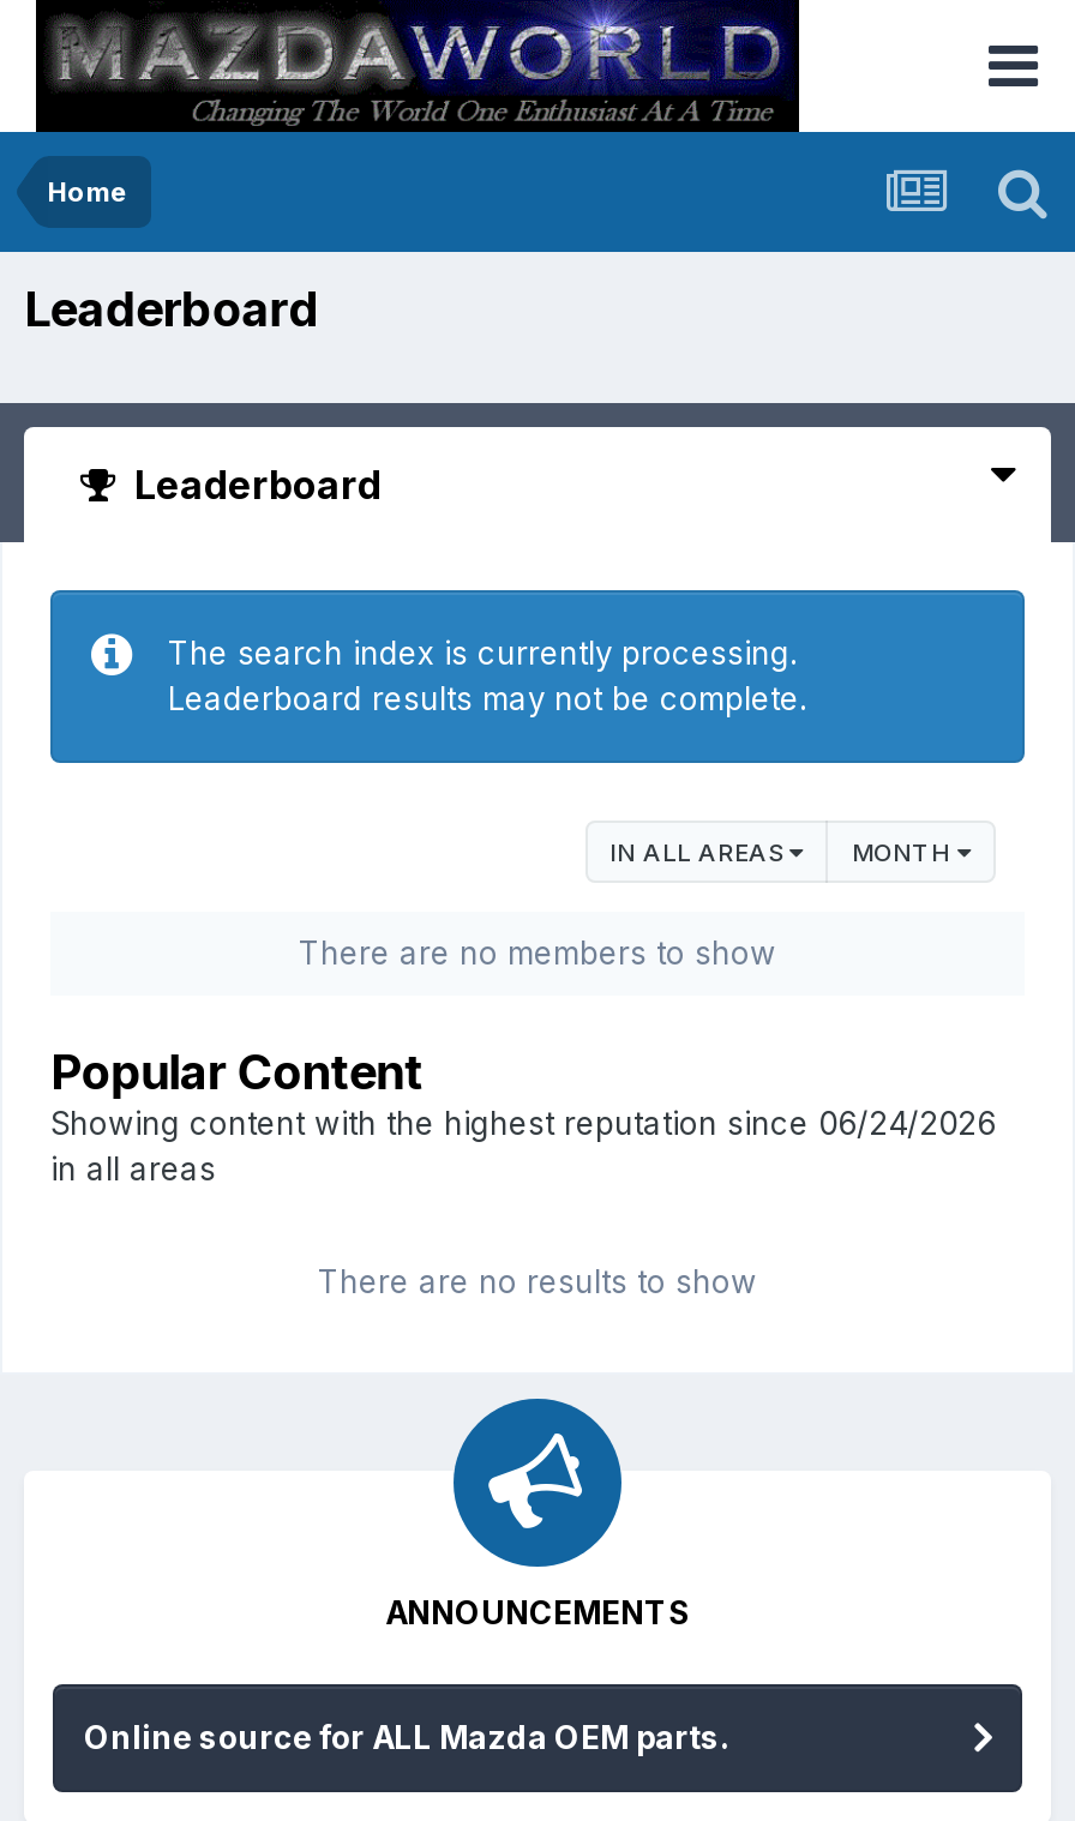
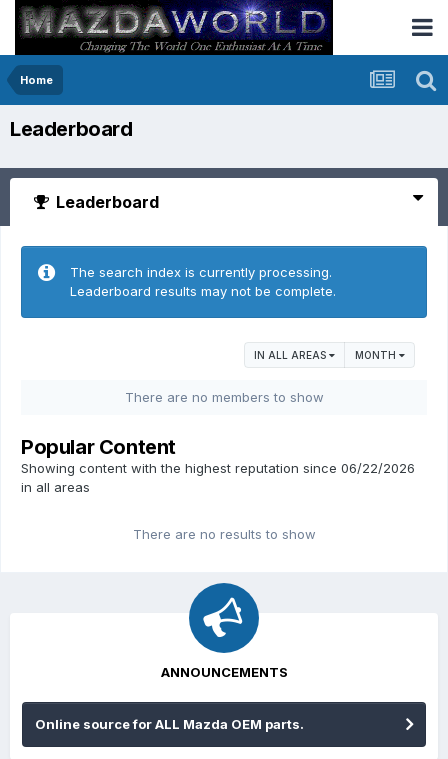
[50,1104,996,1142] Showing content with the highest reputation since 06/24/2026 -> [21,460,415,476] Showing content with the highest reputation since 06/22/2026

